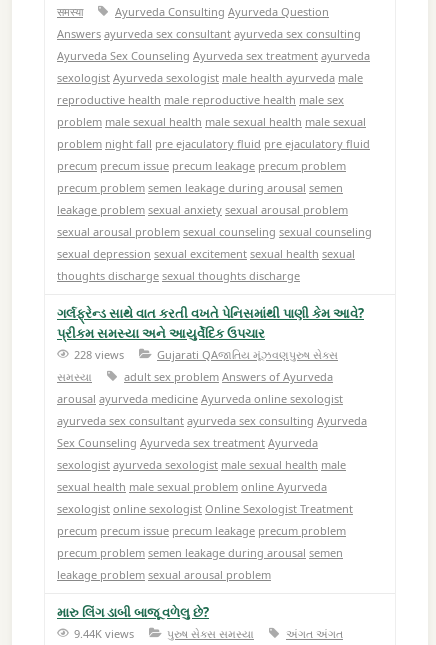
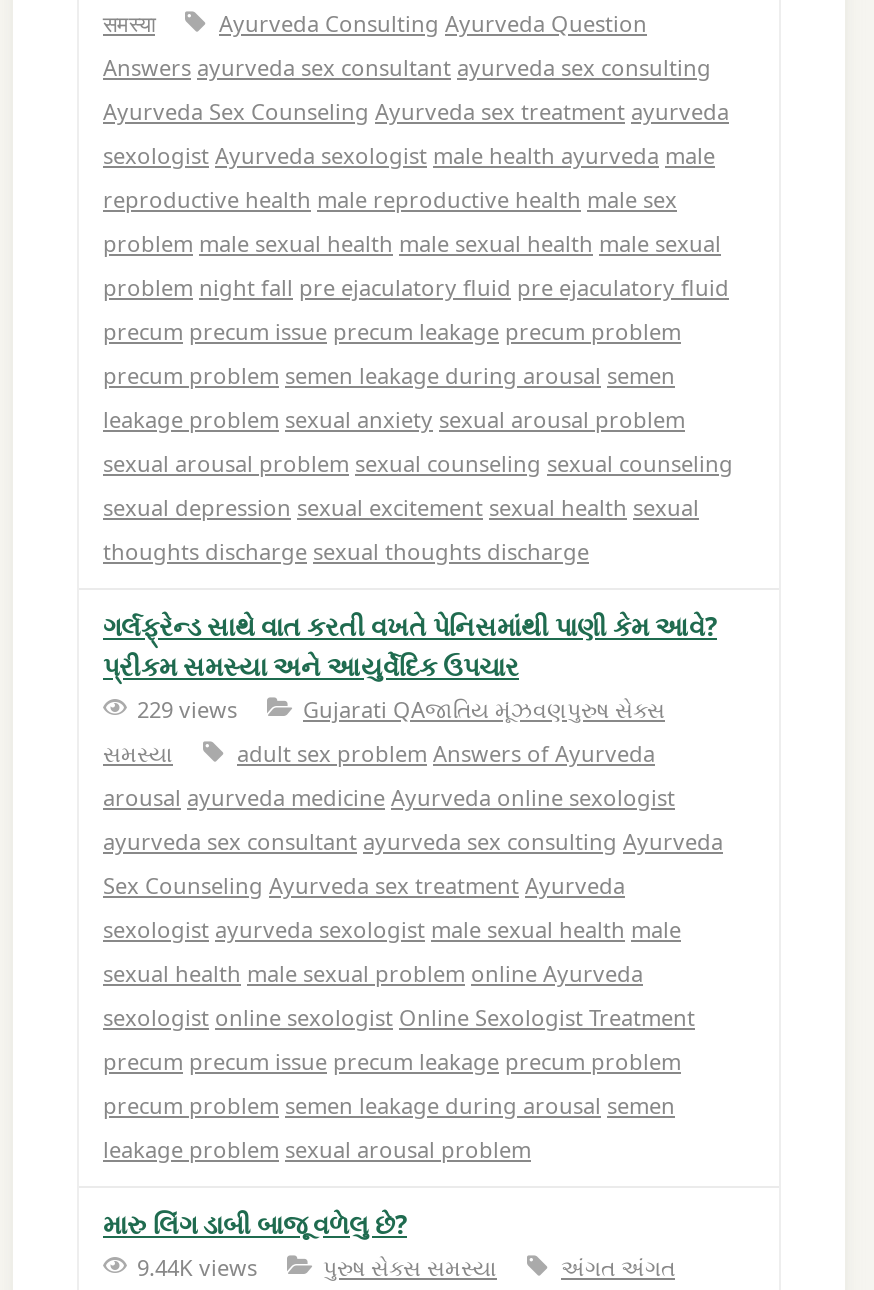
[74,347,124,362] 228 views -> [137,694,237,724] 229 views

